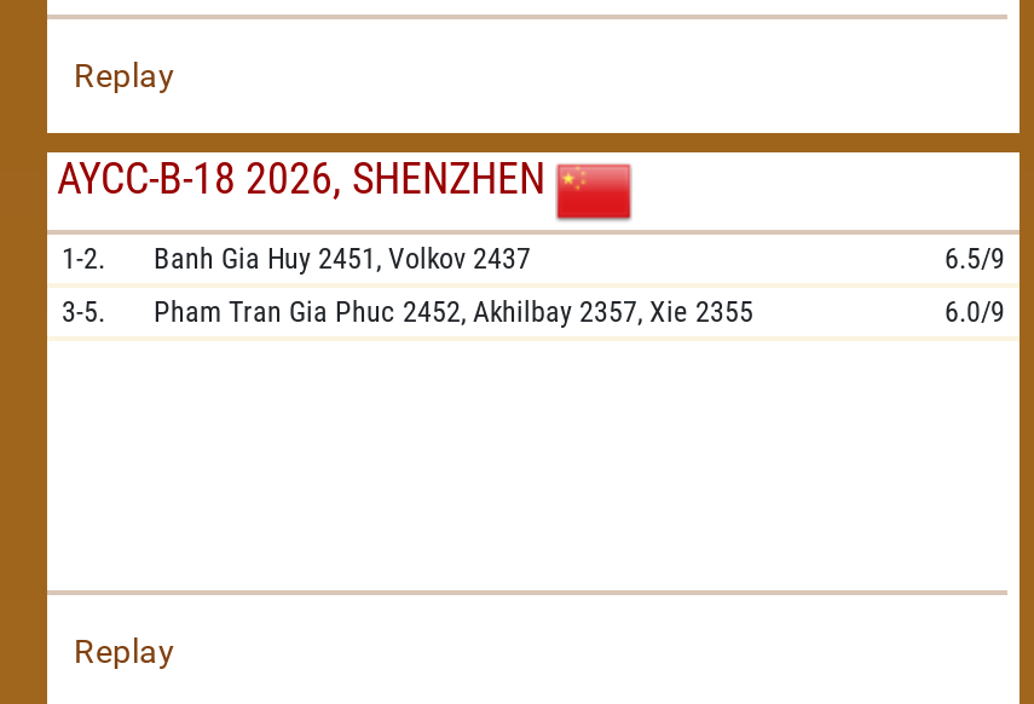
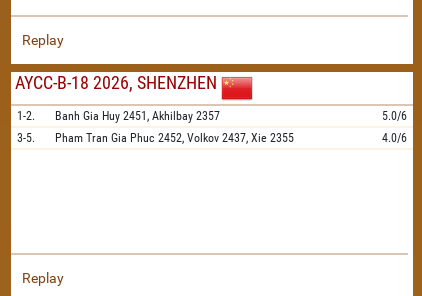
[154,242,531,276] Banh Gia Huy 2451, Volkov 2437 -> [55,109,220,123] Banh Gia Huy 2451, Akhilbay 2357
[945,242,1005,276] 6.5/9 -> [382,109,407,123] 5.0/6
[154,295,753,329] Pham Tran Gia Phuc 2452, Akhilbay 2357, Xie 2355 -> [55,131,294,145] Pham Tran Gia Phuc 2452, Volkov 2437, Xie 2355
[945,295,1005,329] 6.0/9 -> [382,131,407,145] 4.0/6

